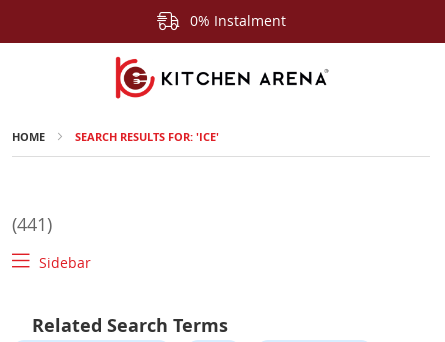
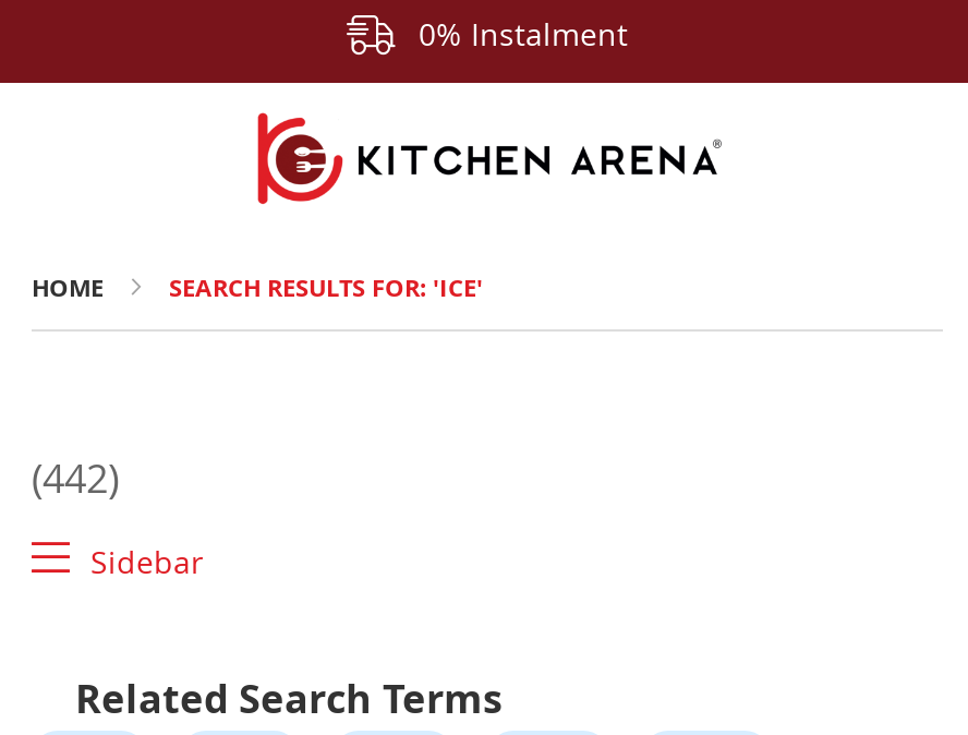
[17,212,47,236] 441 -> [43,451,108,504] 442

